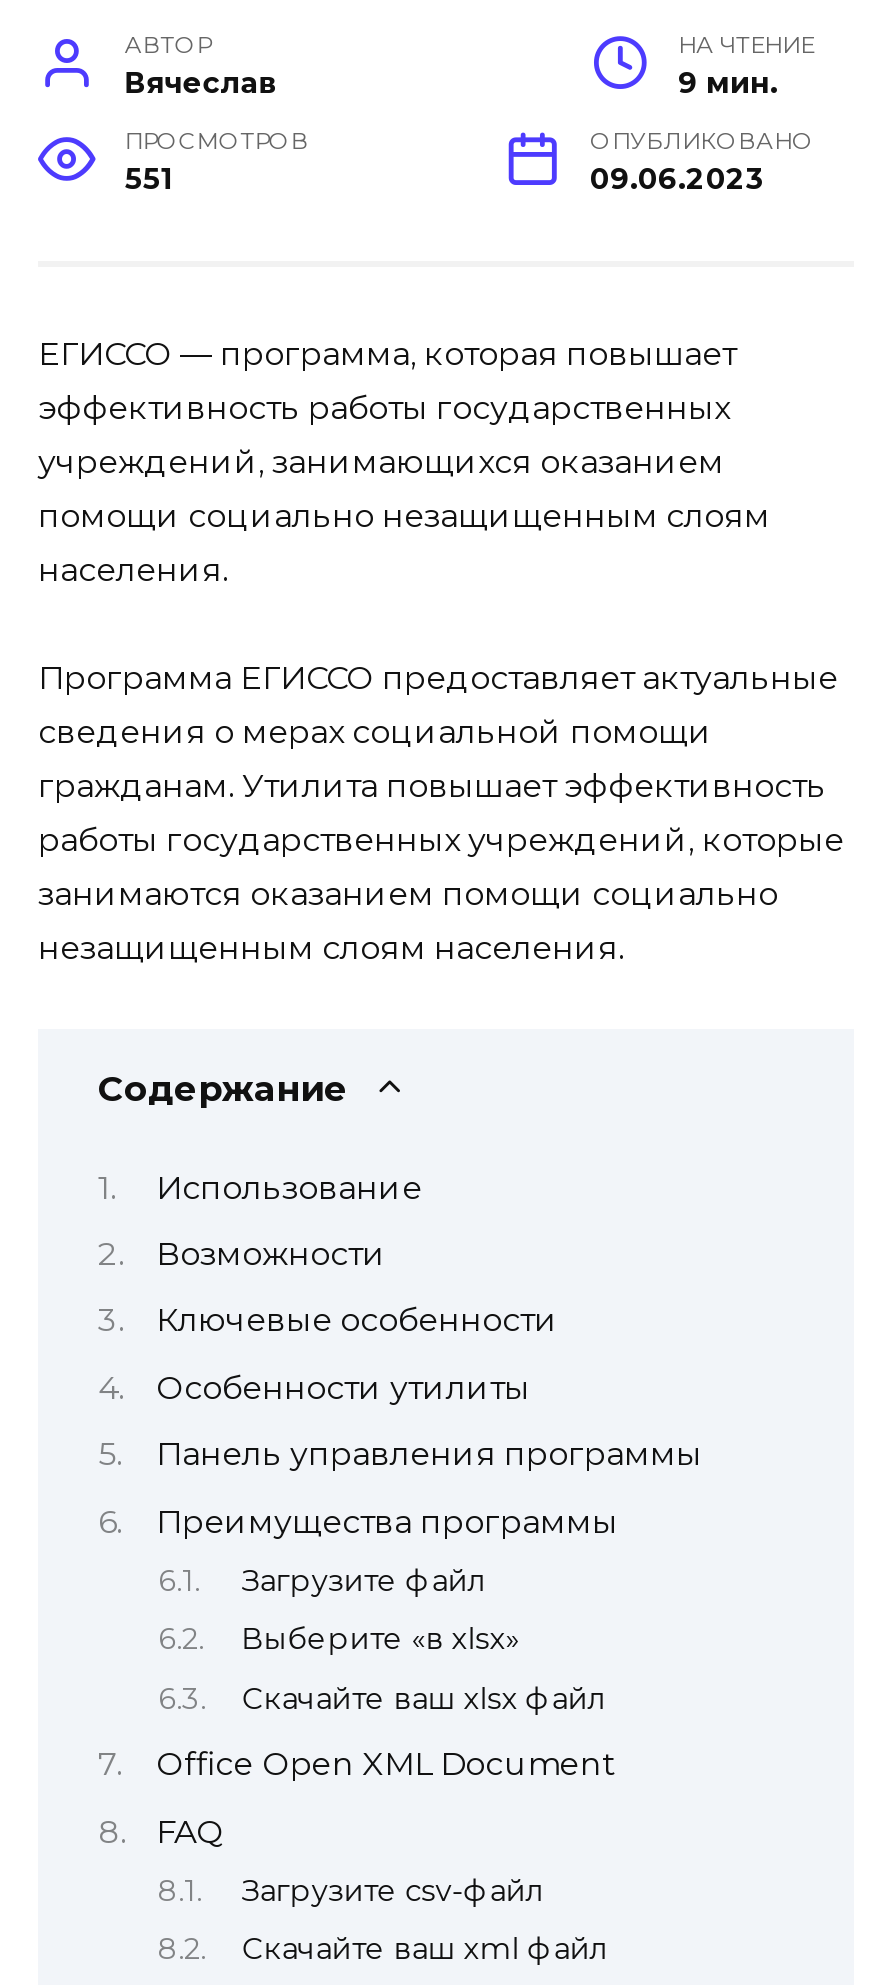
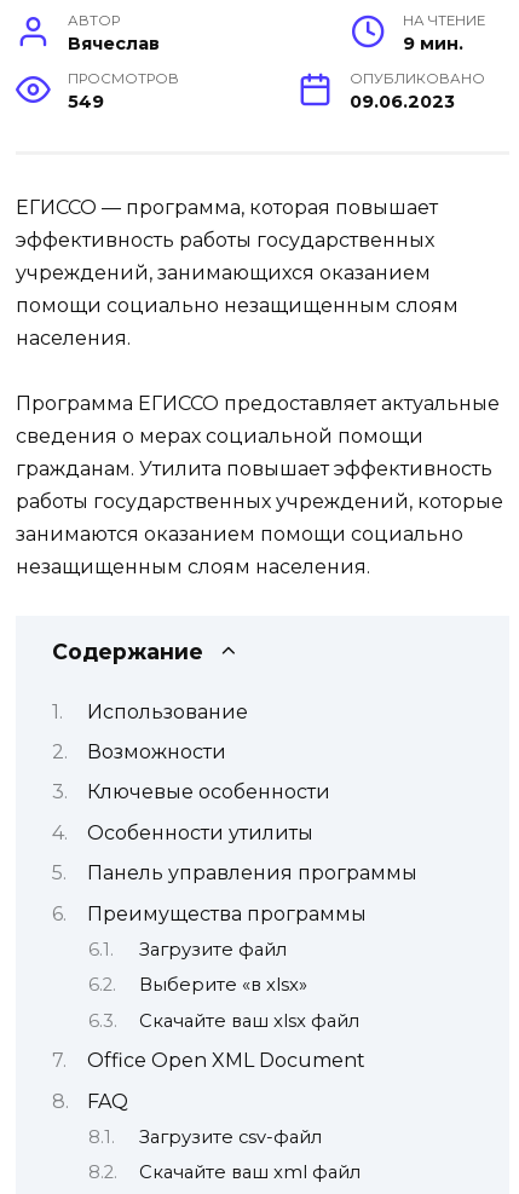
[124,161,172,197] 551 -> [68,90,104,112] 549

